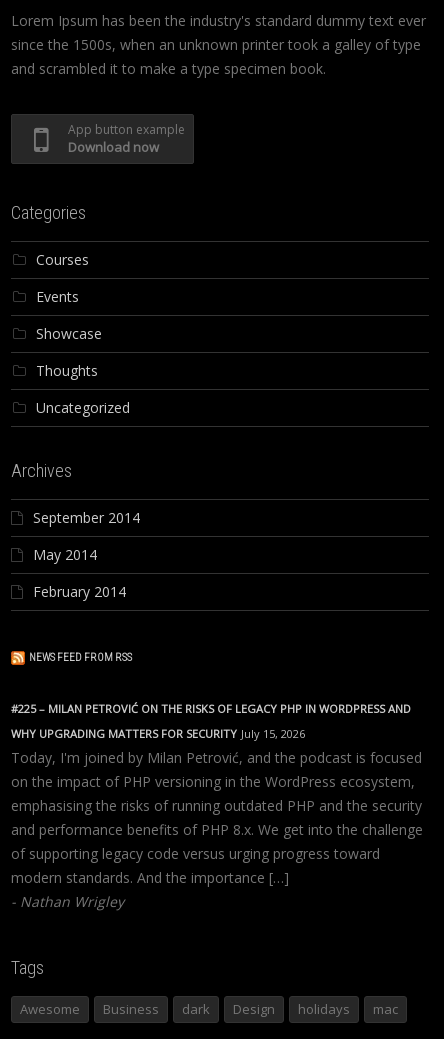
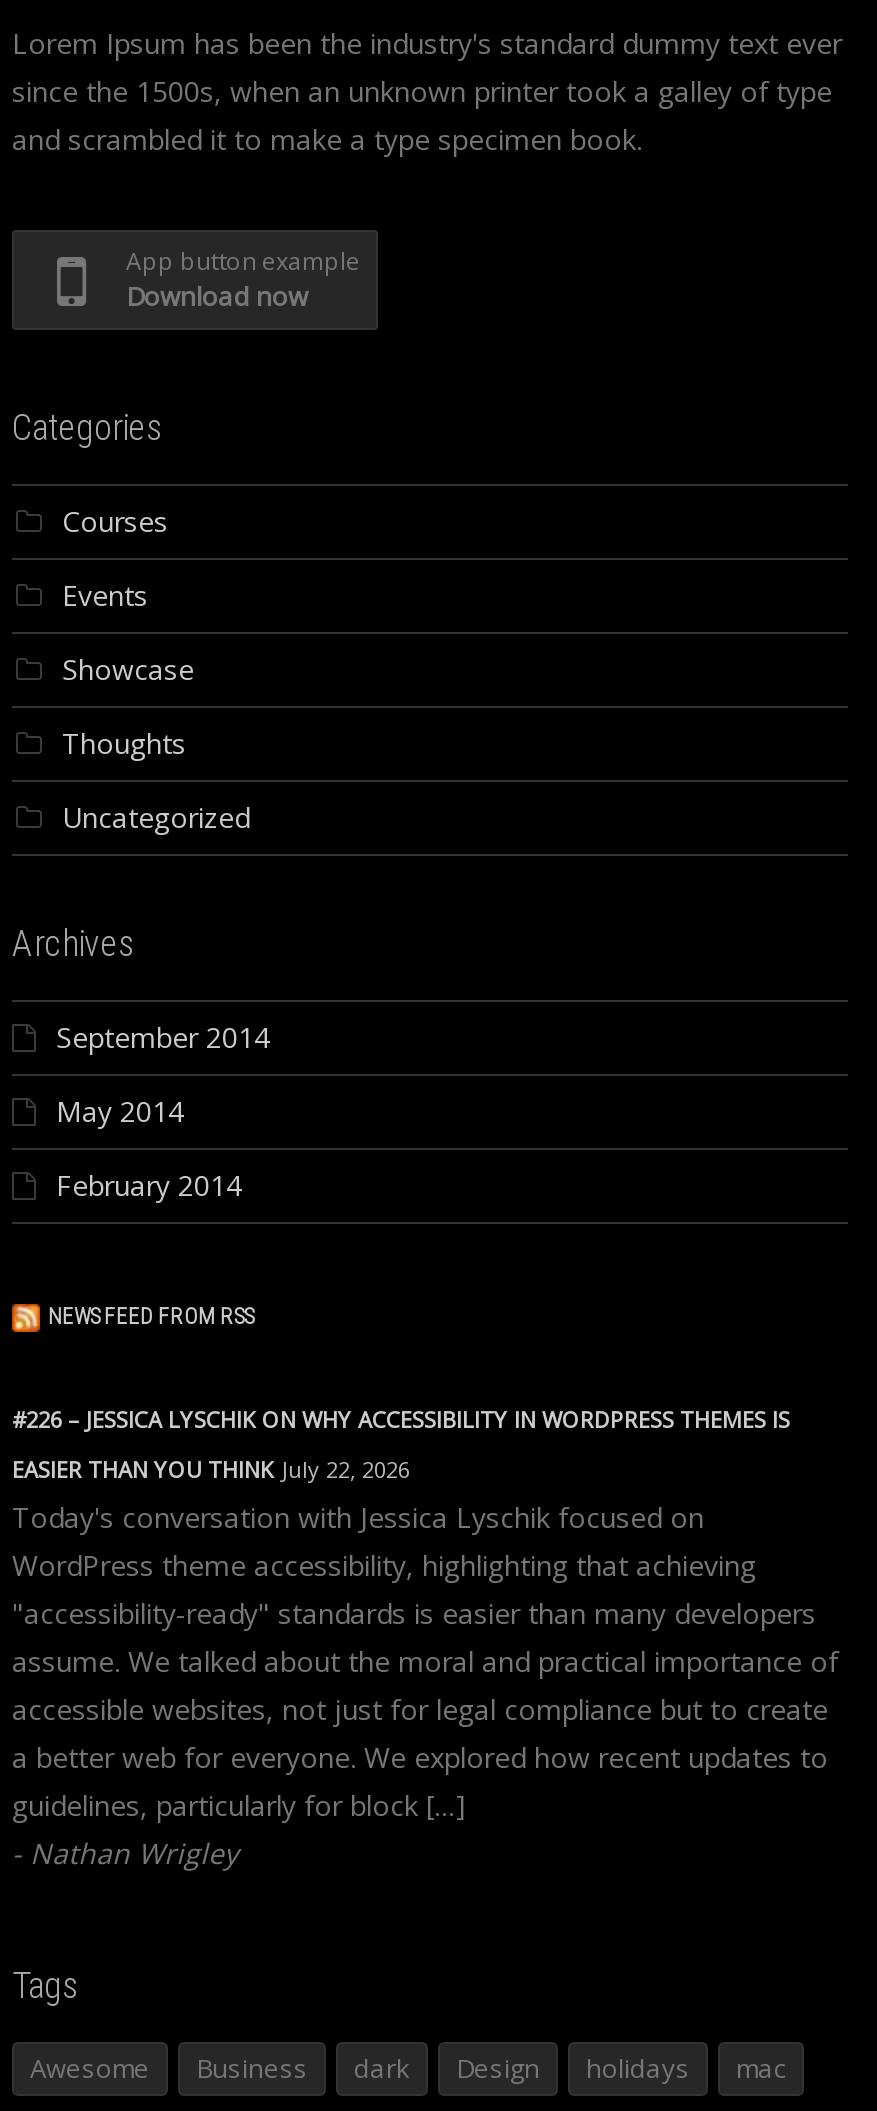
[11,701,411,716] #225 – MILAN PETROVIĆ ON THE RISKS OF LEGACY PHP IN WORDPRESS AND -> [12,1403,790,1433] #226 – JESSICA LYSCHIK ON WHY ACCESSIBILITY IN WORDPRESS THEMES IS
[11,726,423,887] WHY UPGRADING MATTERS FOR SECURITY July 15, 2026 | Today, I'm joined by Milan Petrović, and the podcast is focused | on the impact of PHP versioning in the WordPress ecosystem, | emphasising the risks of running outdated PHP and the security | and performance benefits of PHP 8.x. We get into the challenge | of supporting legacy code versus urging progress toward | modern standards. And the importance […] -> [12,1453,838,1823] EASIER THAN YOU THINK July 22, 2026 | Today's conversation with Jessica Lyschik focused on | WordPress theme accessibility, highlighting that achieving | "accessibility-ready" standards is easier than many developers | assume. We talked about the moral and practical importance of | accessible websites, not just for legal compliance but to create | a better web for everyone. We explored how recent updates to | guidelines, particularly for block […]

